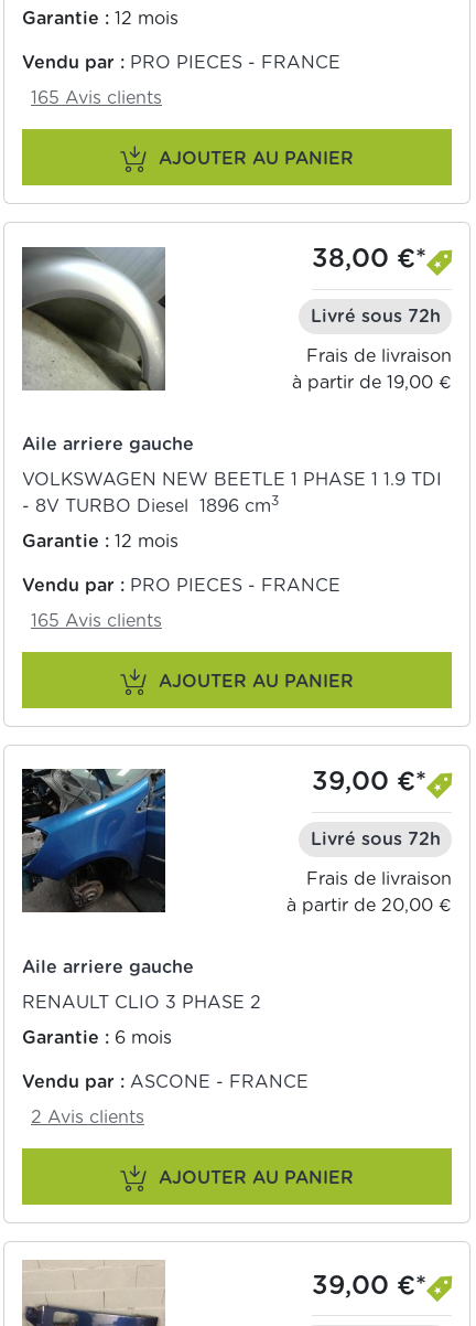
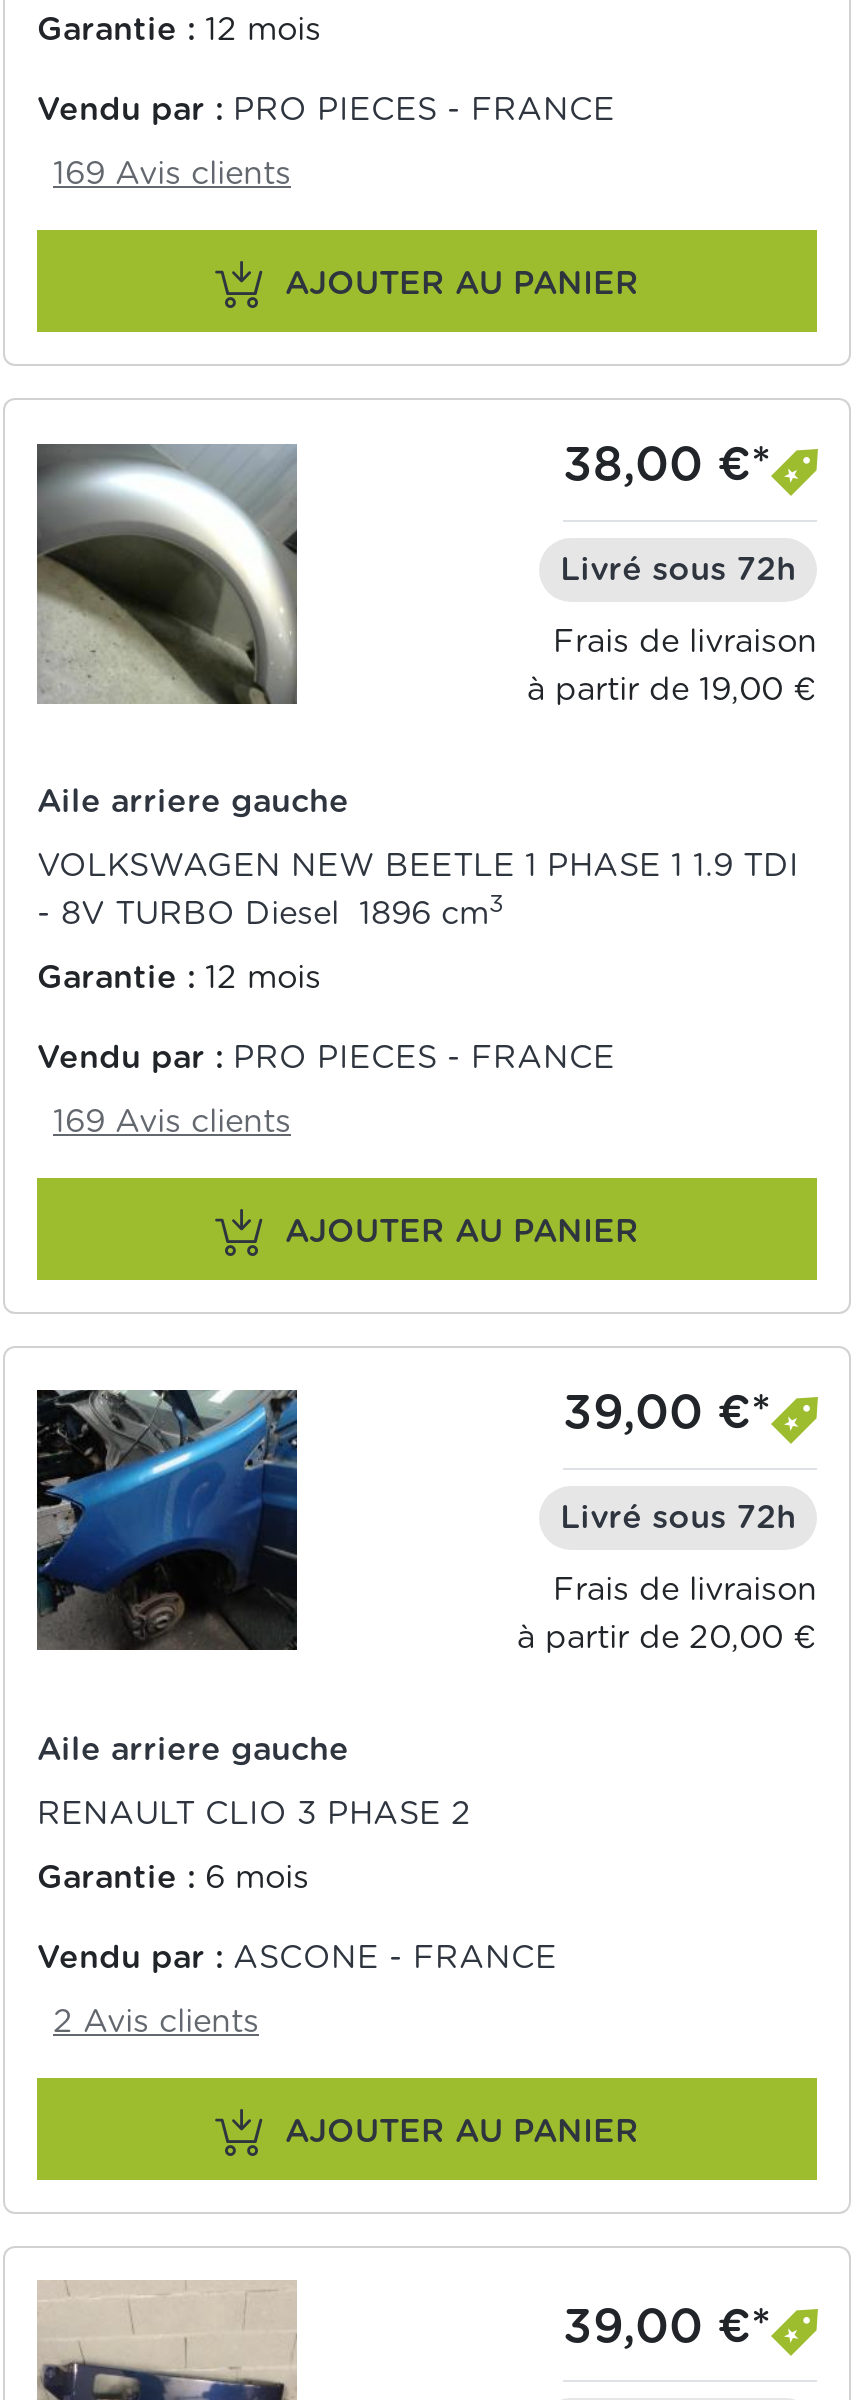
[31,89,162,107] 165 Avis clients -> [53,158,291,190] 169 Avis clients
[31,612,162,630] 165 Avis clients -> [53,1106,291,1138] 169 Avis clients

